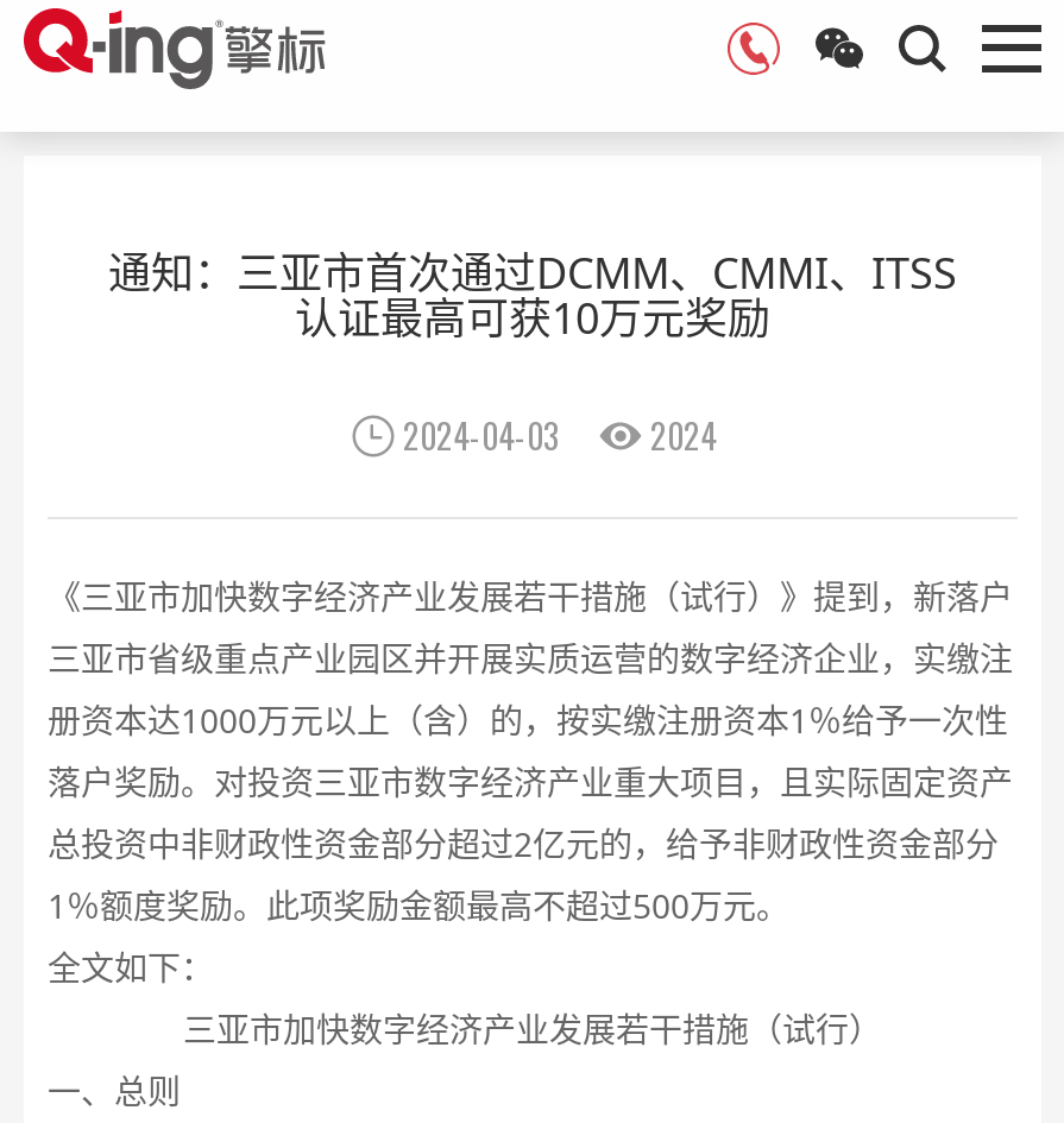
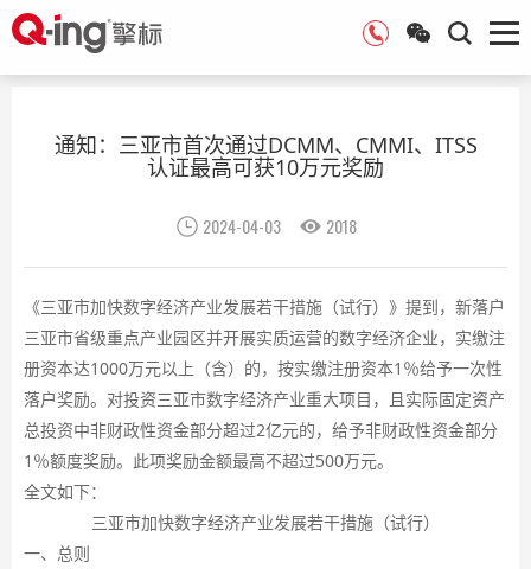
[403,410,717,460] 2024-04-03 2024 -> [202,213,356,238] 2024-04-03 2018

